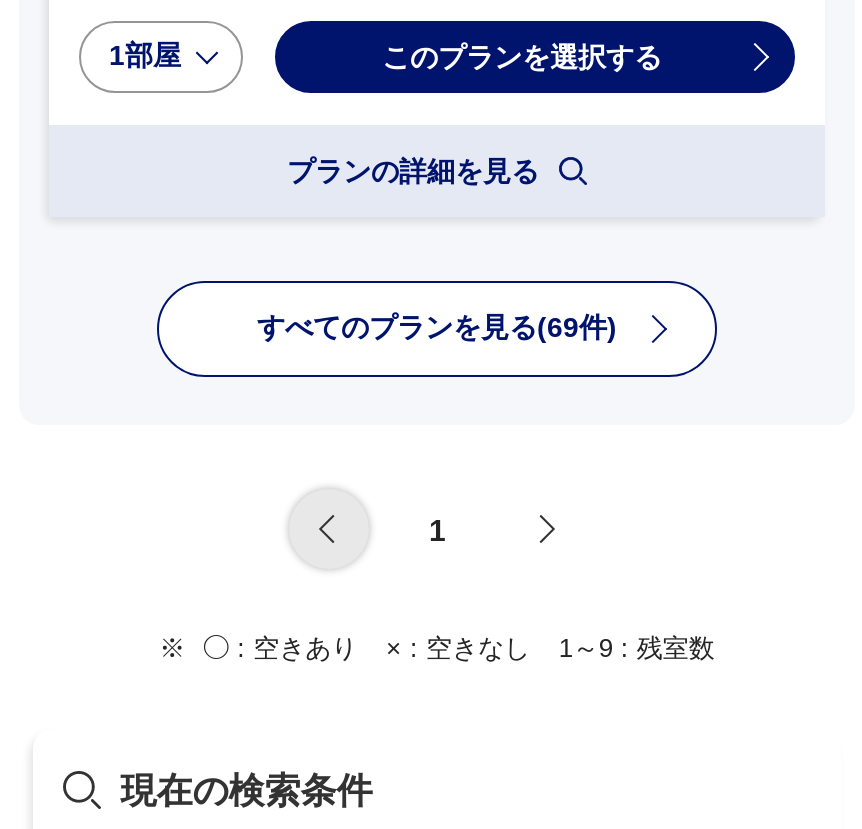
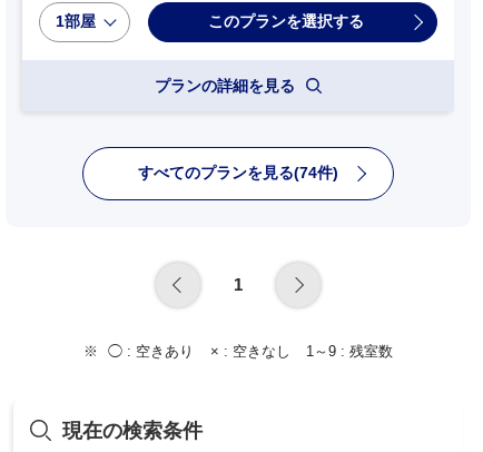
[257,311,617,343] すべてのプランを見る(69件) -> [138,163,338,181] すべてのプランを見る(74件)

